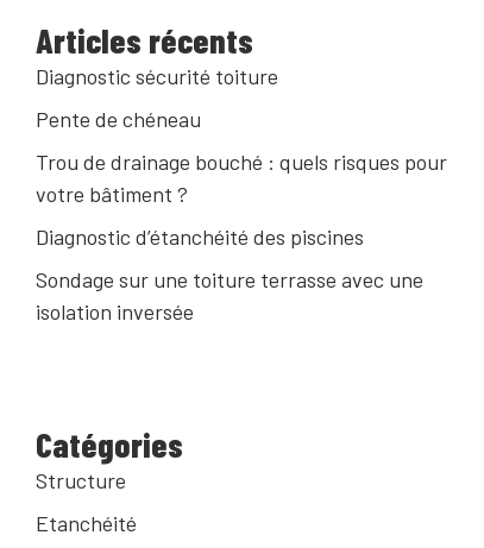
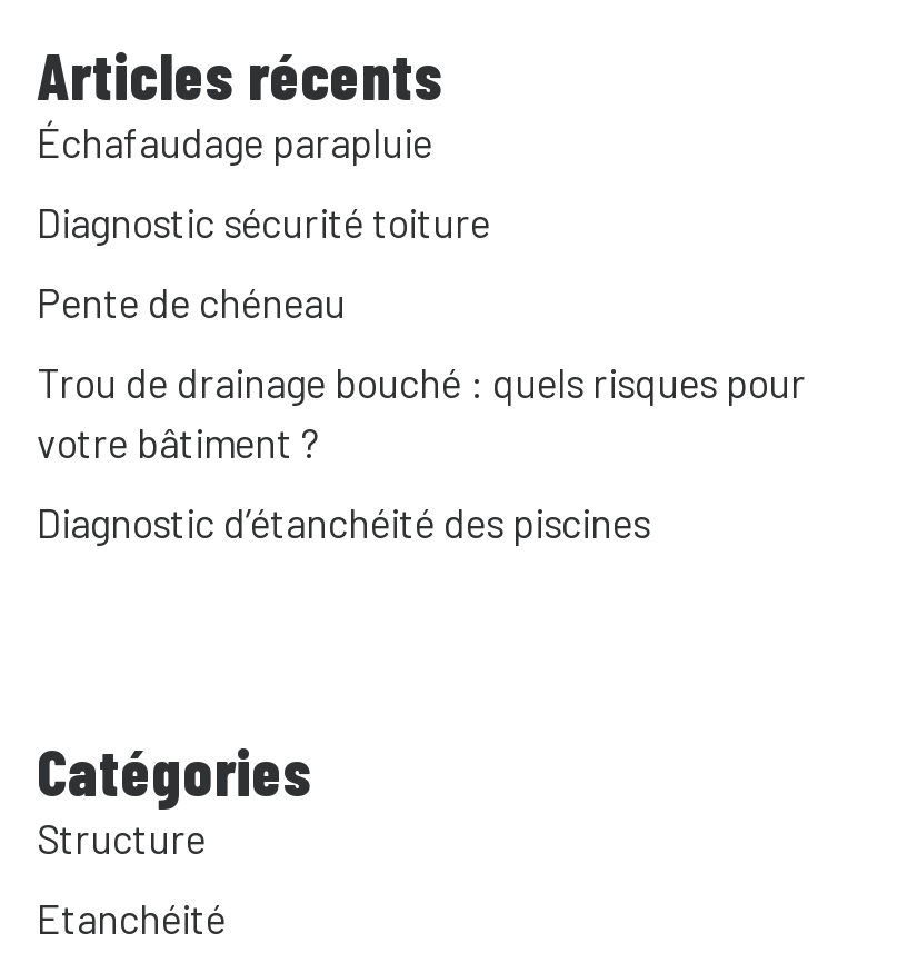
none -> [37,118,432,167] Échafaudage parapluie
moved [36,63,447,250] -> [37,198,806,547]: Diagnostic sécurité toiture | Pente de chéneau | Trou de drainage bouché : quels risques pour | votre bâtiment ? | Diagnostic d’étanchéité des piscines
[36,266,423,325] Sondage sur une toiture terrasse avec une | isolation inversée -> none

